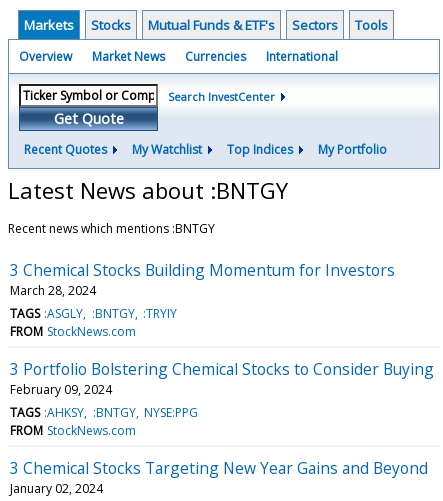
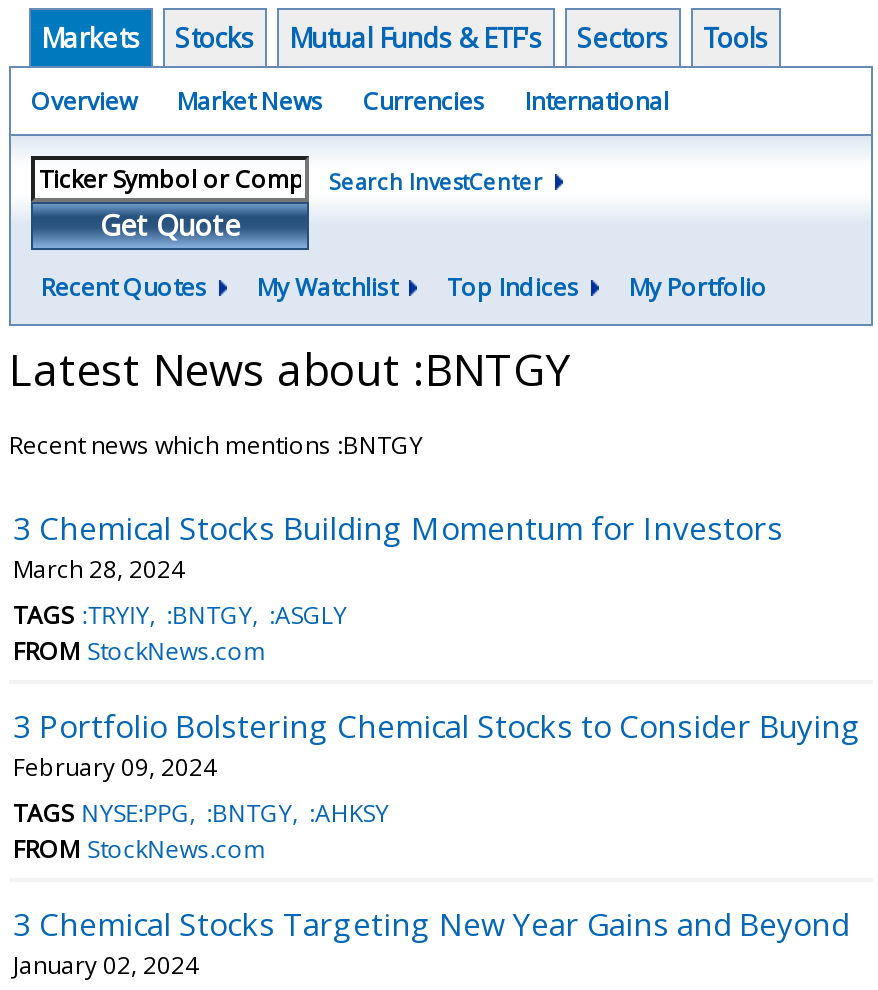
[10,305,177,322] TAGS :ASGLY :BNTGY :TRYIY -> [13,598,347,632] TAGS :TRYIY :BNTGY :ASGLY
[10,404,198,421] TAGS :AHKSY :BNTGY NYSE:PPG -> [13,796,389,830] TAGS NYSE:PPG :BNTGY :AHKSY

